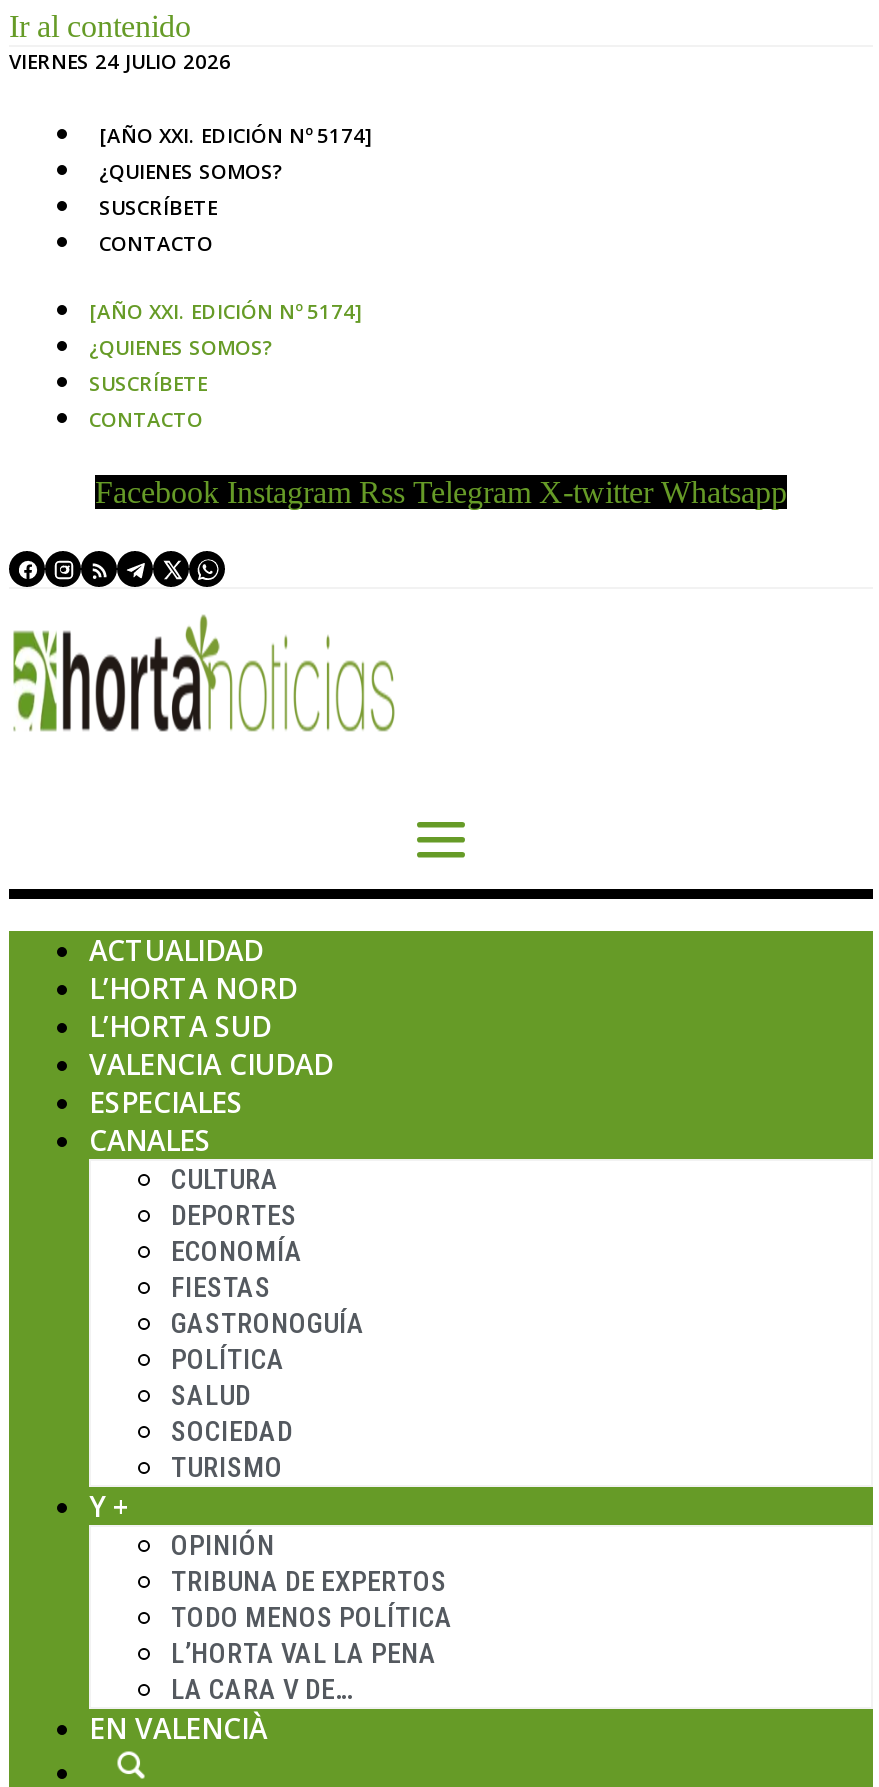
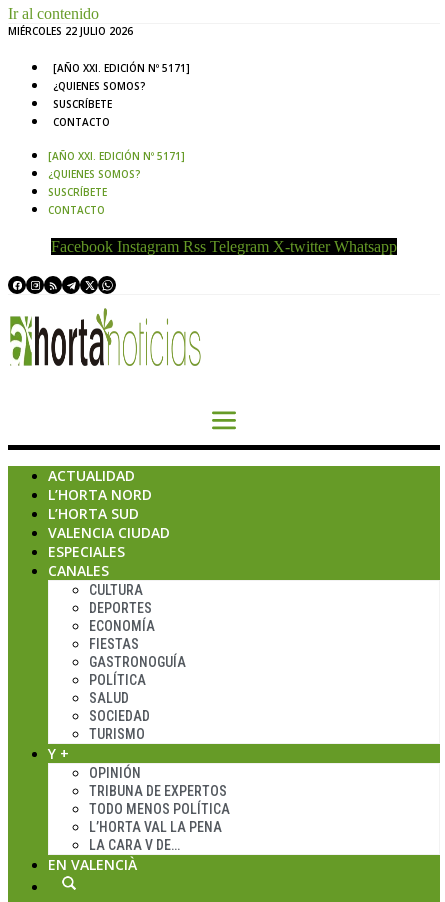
[9,47,231,75] VIERNES 24 JULIO 2026 -> [8,24,133,38] MIÉRCOLES 22 JULIO 2026
[99,121,373,149] [AÑO XXI. EDICIÓN Nº 5174] -> [53,61,190,75] [AÑO XXI. EDICIÓN Nº 5171]
[89,297,363,325] [AÑO XXI. EDICIÓN Nº 5174] -> [48,149,185,163] [AÑO XXI. EDICIÓN Nº 5171]

